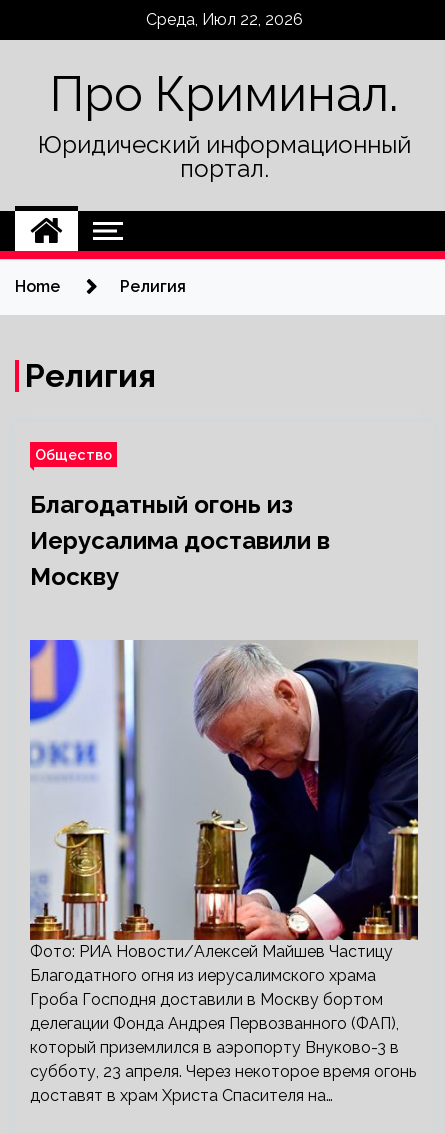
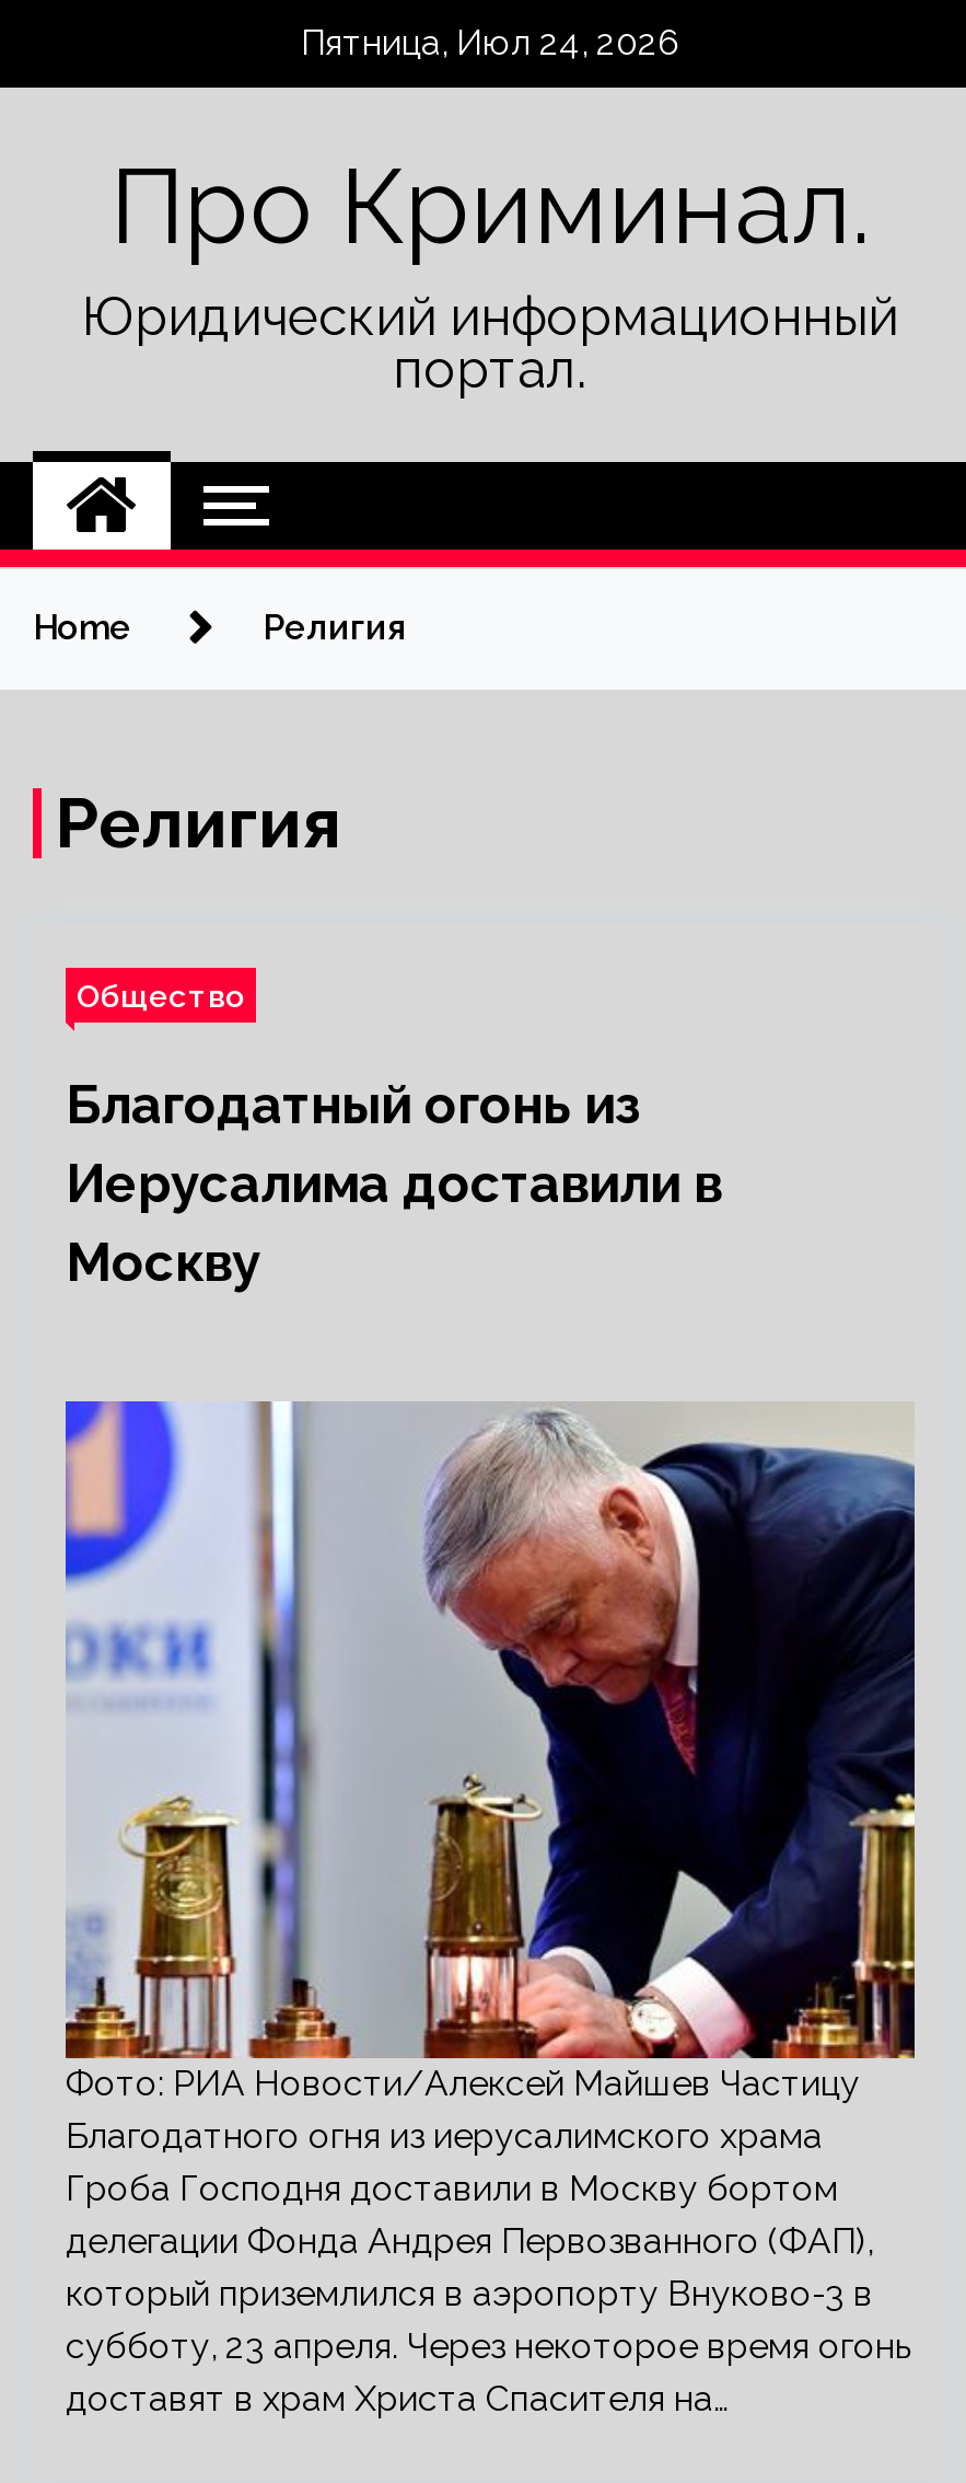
[145,10,302,29] Среда, Июл 22, 2026 -> [301,22,679,63] Пятница, Июл 24, 2026

